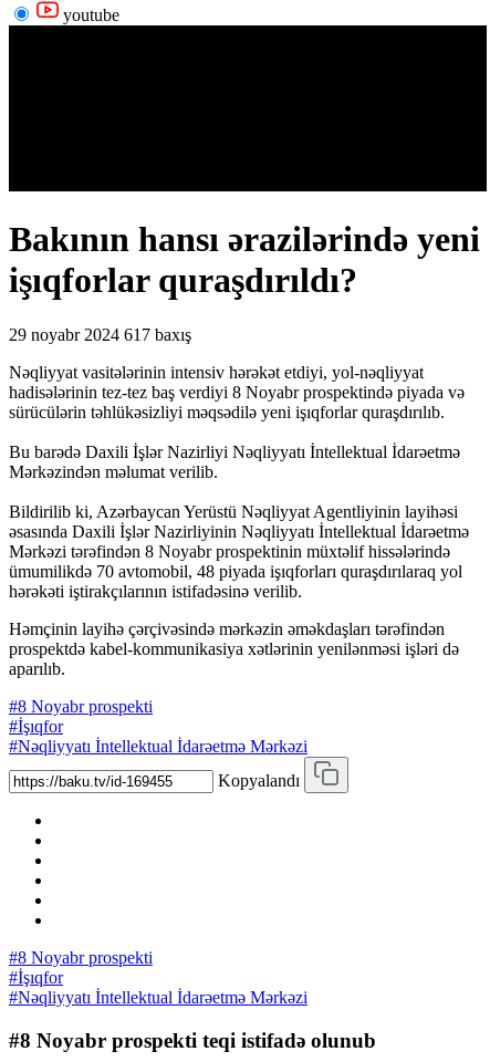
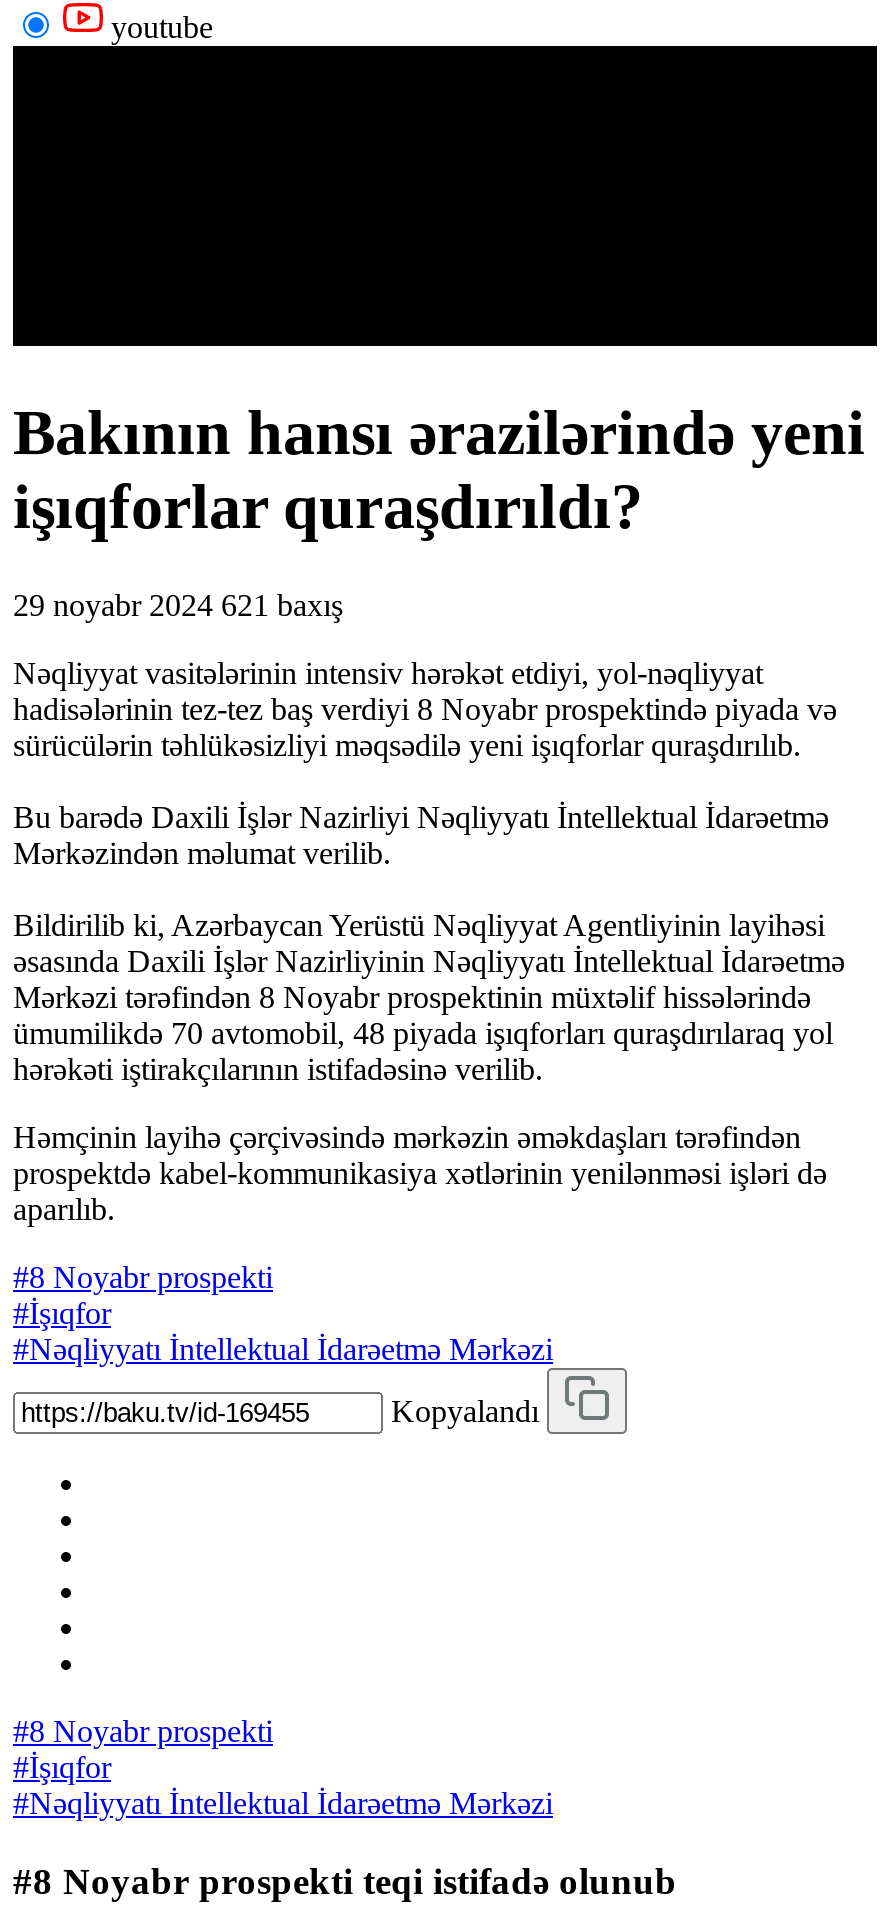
[9,325,191,344] 29 noyabr 2024 617 baxış -> [13,588,343,622] 29 noyabr 2024 621 baxış

